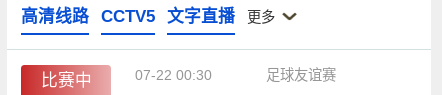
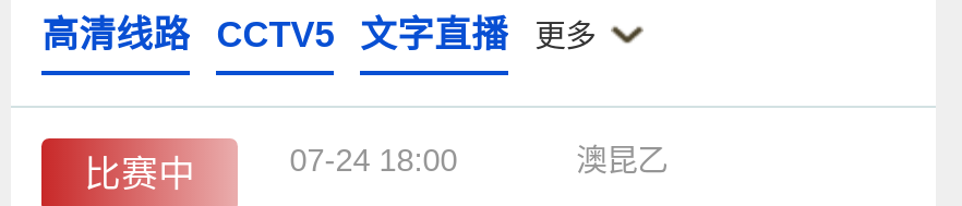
[135,67,336,83] 07-22 00:30 | 足球友谊赛 -> [289,144,668,179] 07-24 18:00 | 澳昆乙

